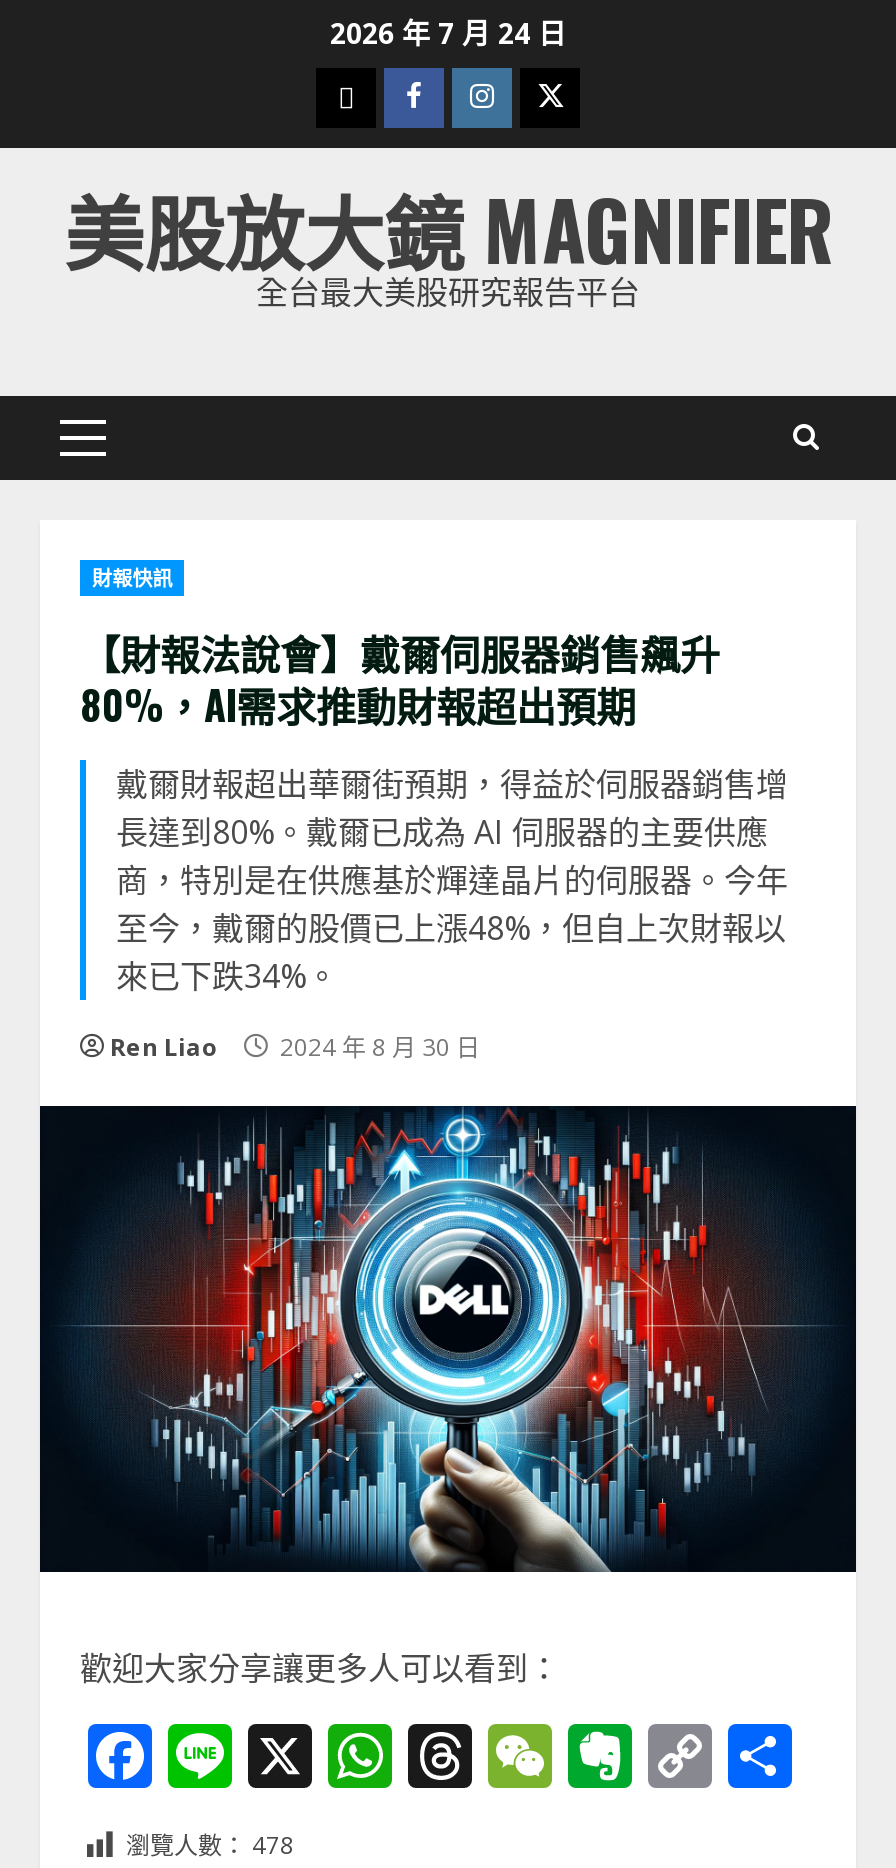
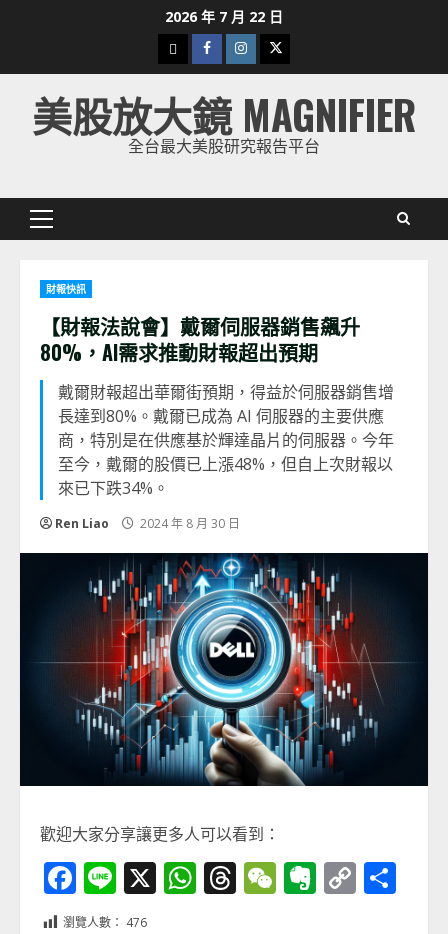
[330,14,566,52] 2026 年 7 月 24 日 -> [165,7,283,26] 2026 年 7 月 22 日
[126,1829,294,1863] 瀏覽人數： 478 -> [63,914,147,931] 瀏覽人數： 476

